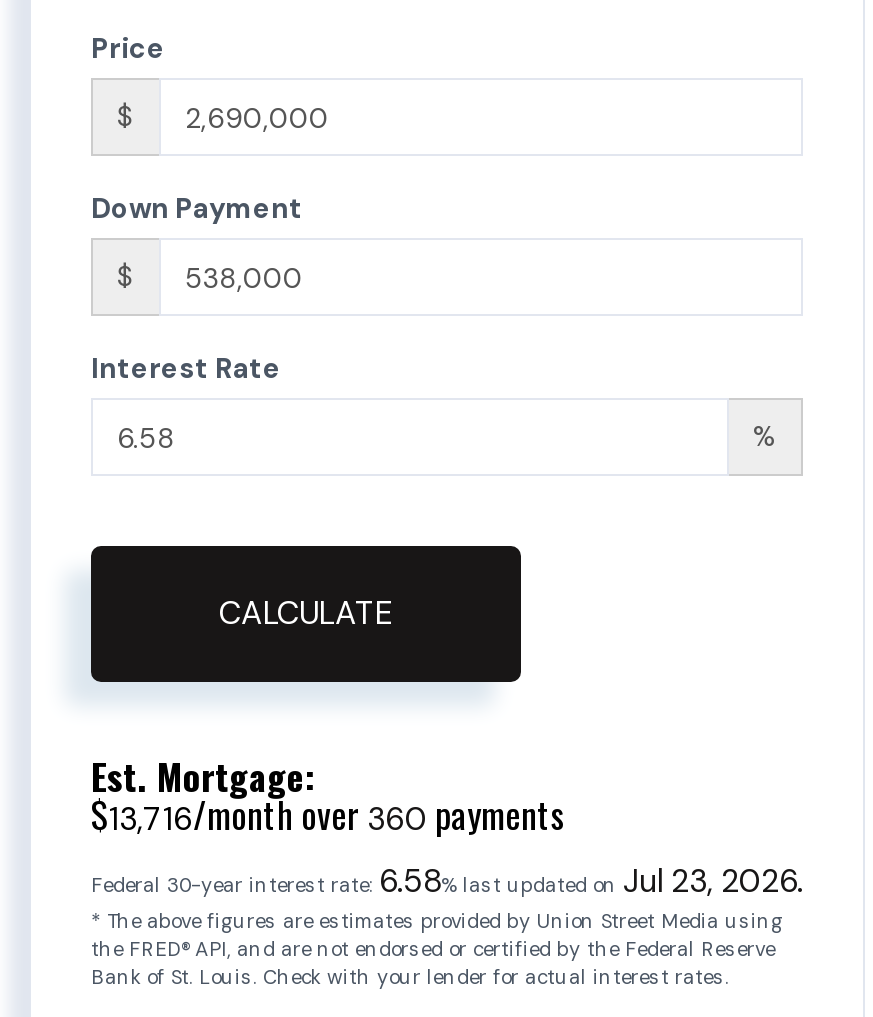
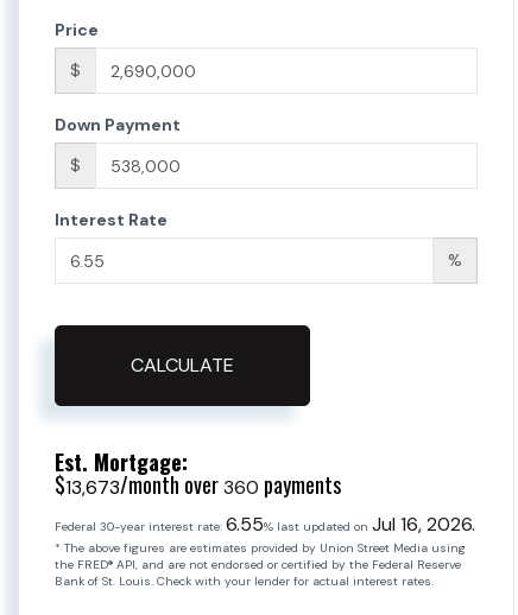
[91,789,565,841] $13,716/month over 360 payments -> [55,469,341,500] $13,673/month over 360 payments
[91,861,803,903] Federal 30-year interest rate: 6.58% last updated on Jul 23, 2026. -> [55,512,475,537] Federal 30-year interest rate: 6.55% last updated on Jul 16, 2026.

